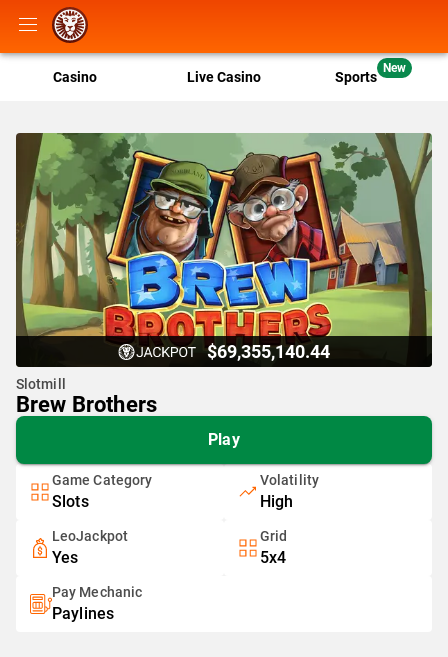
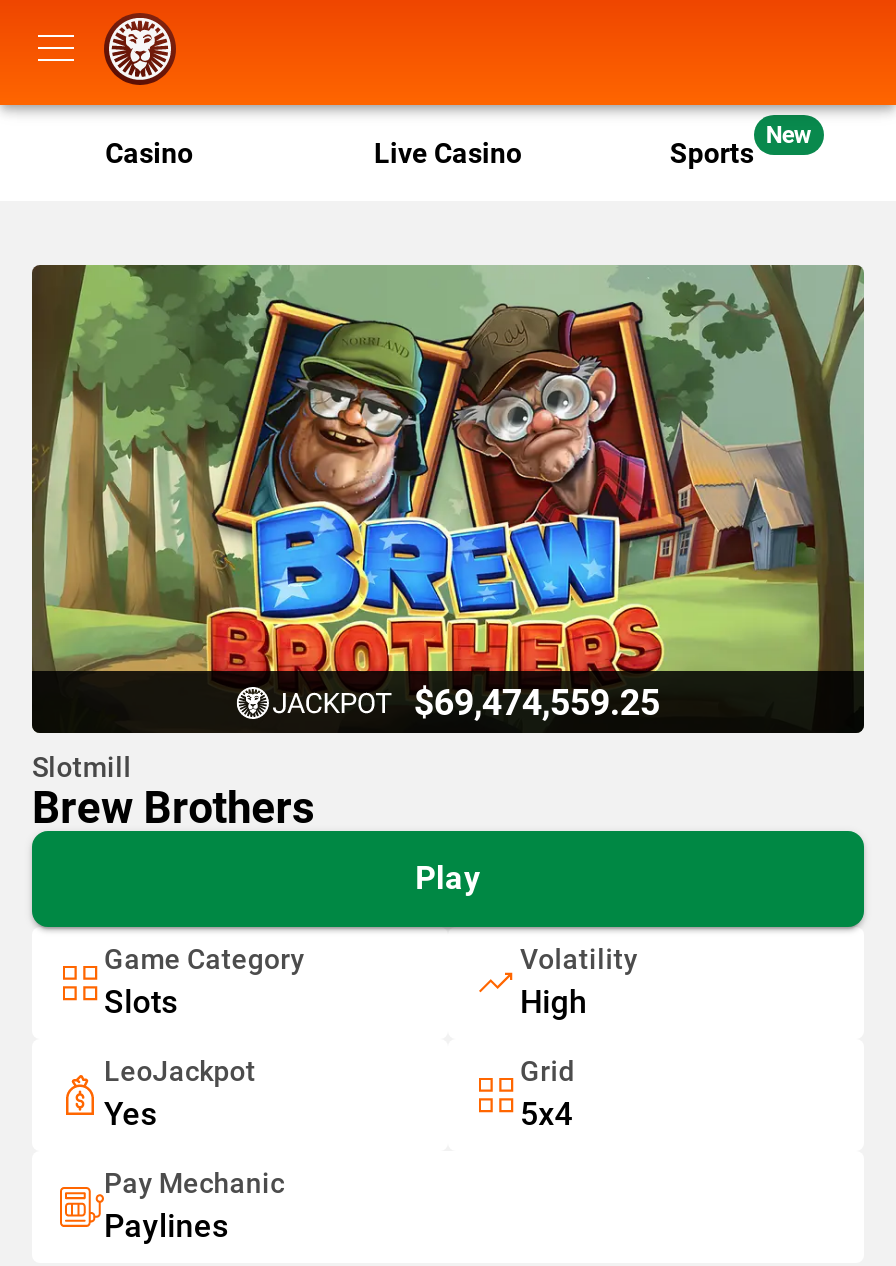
[207,341,330,362] $69,355,140.44 -> [414,681,660,723] $69,474,559.25

